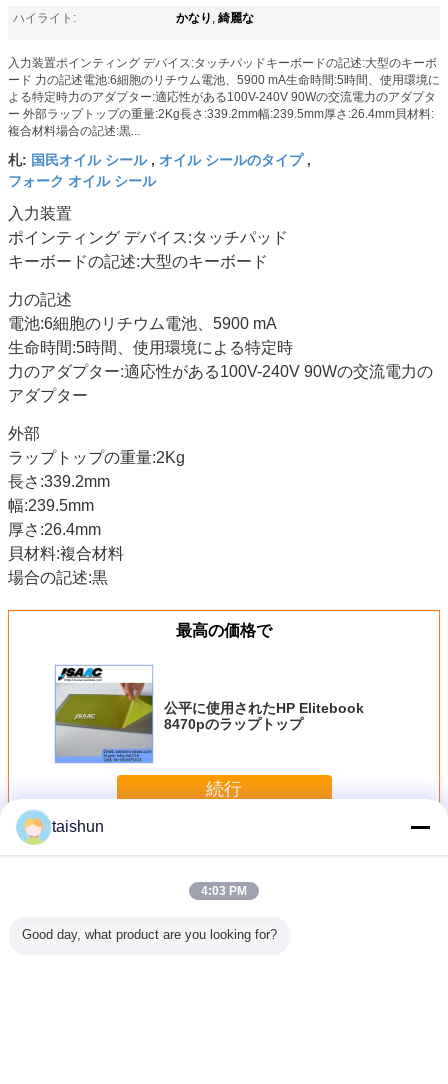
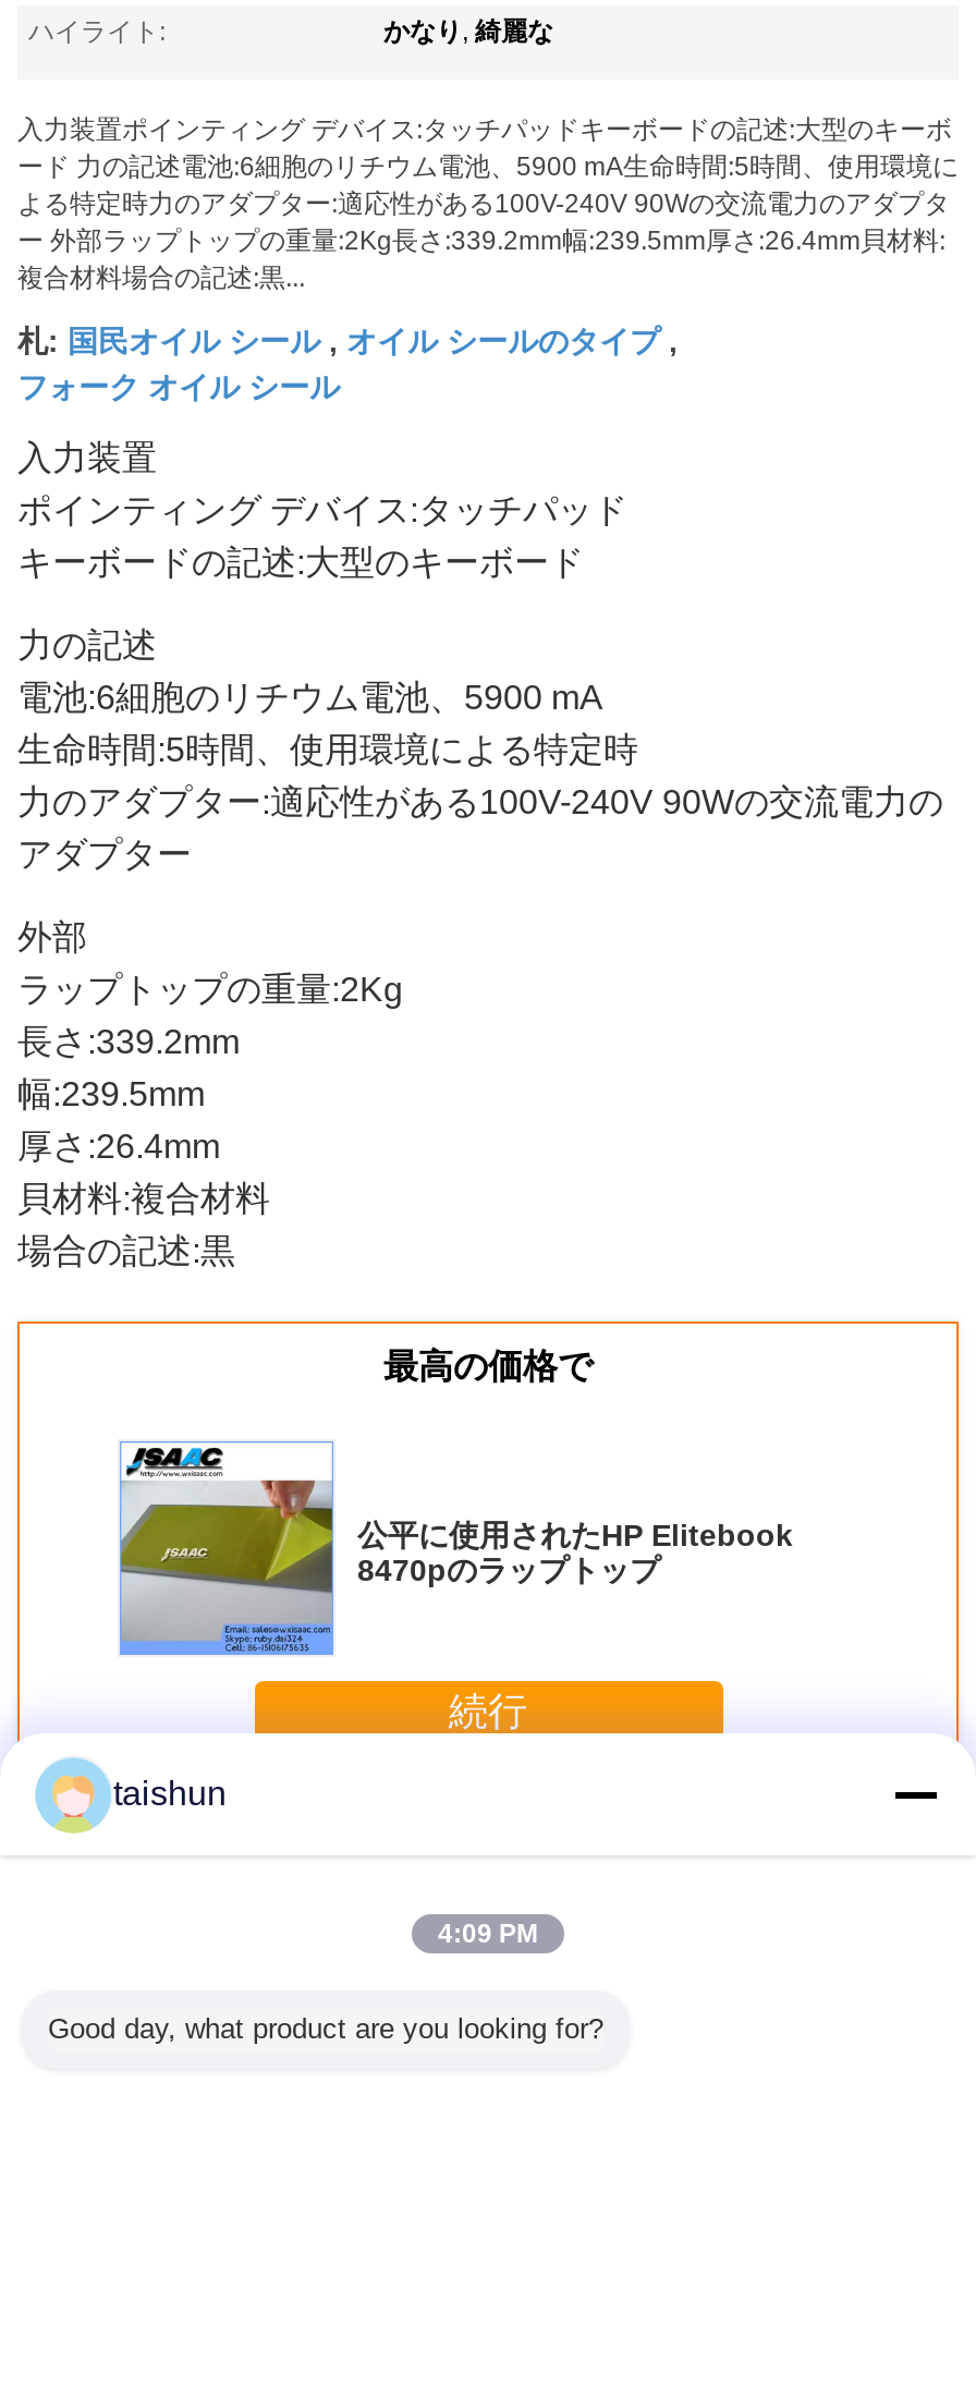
[201,884,247,898] 4:03 PM -> [438,1919,538,1949] 4:09 PM

